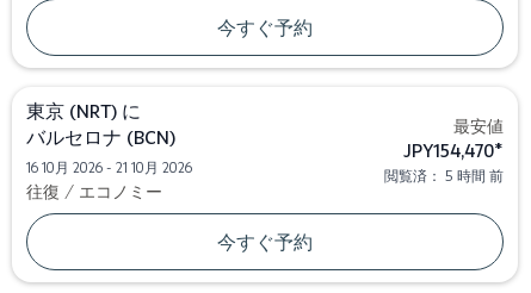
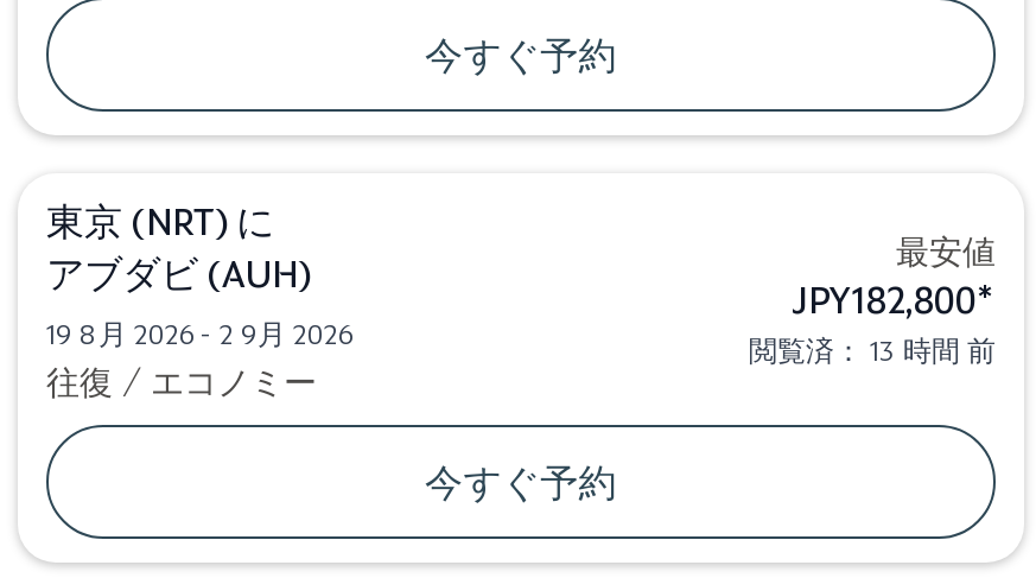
[26,125,192,177] バルセロナ (BCN) | 16 10月 2026 - 21 10月 2026 -> [46,249,352,354] アブダビ (AUH) | 19 8月 2026 - 2 9月 2026
[384,138,504,186] JPY154,470* | 閲覧済： 5 時間 前 -> [749,275,996,370] JPY182,800* | 閲覧済： 13 時間 前

